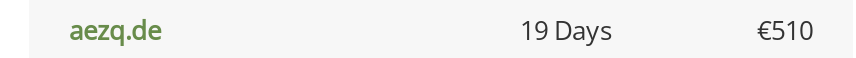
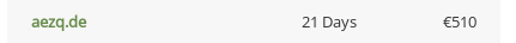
[520,12,612,48] 19 Days -> [301,11,356,32] 21 Days

